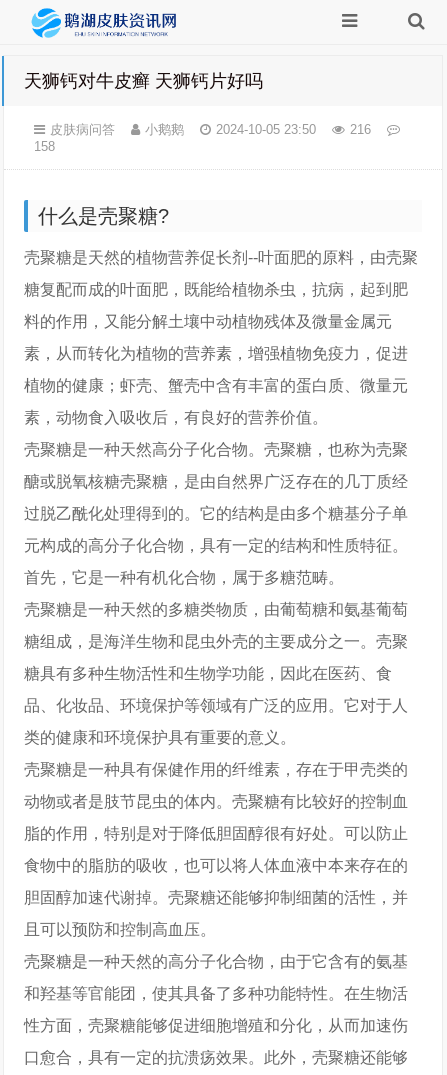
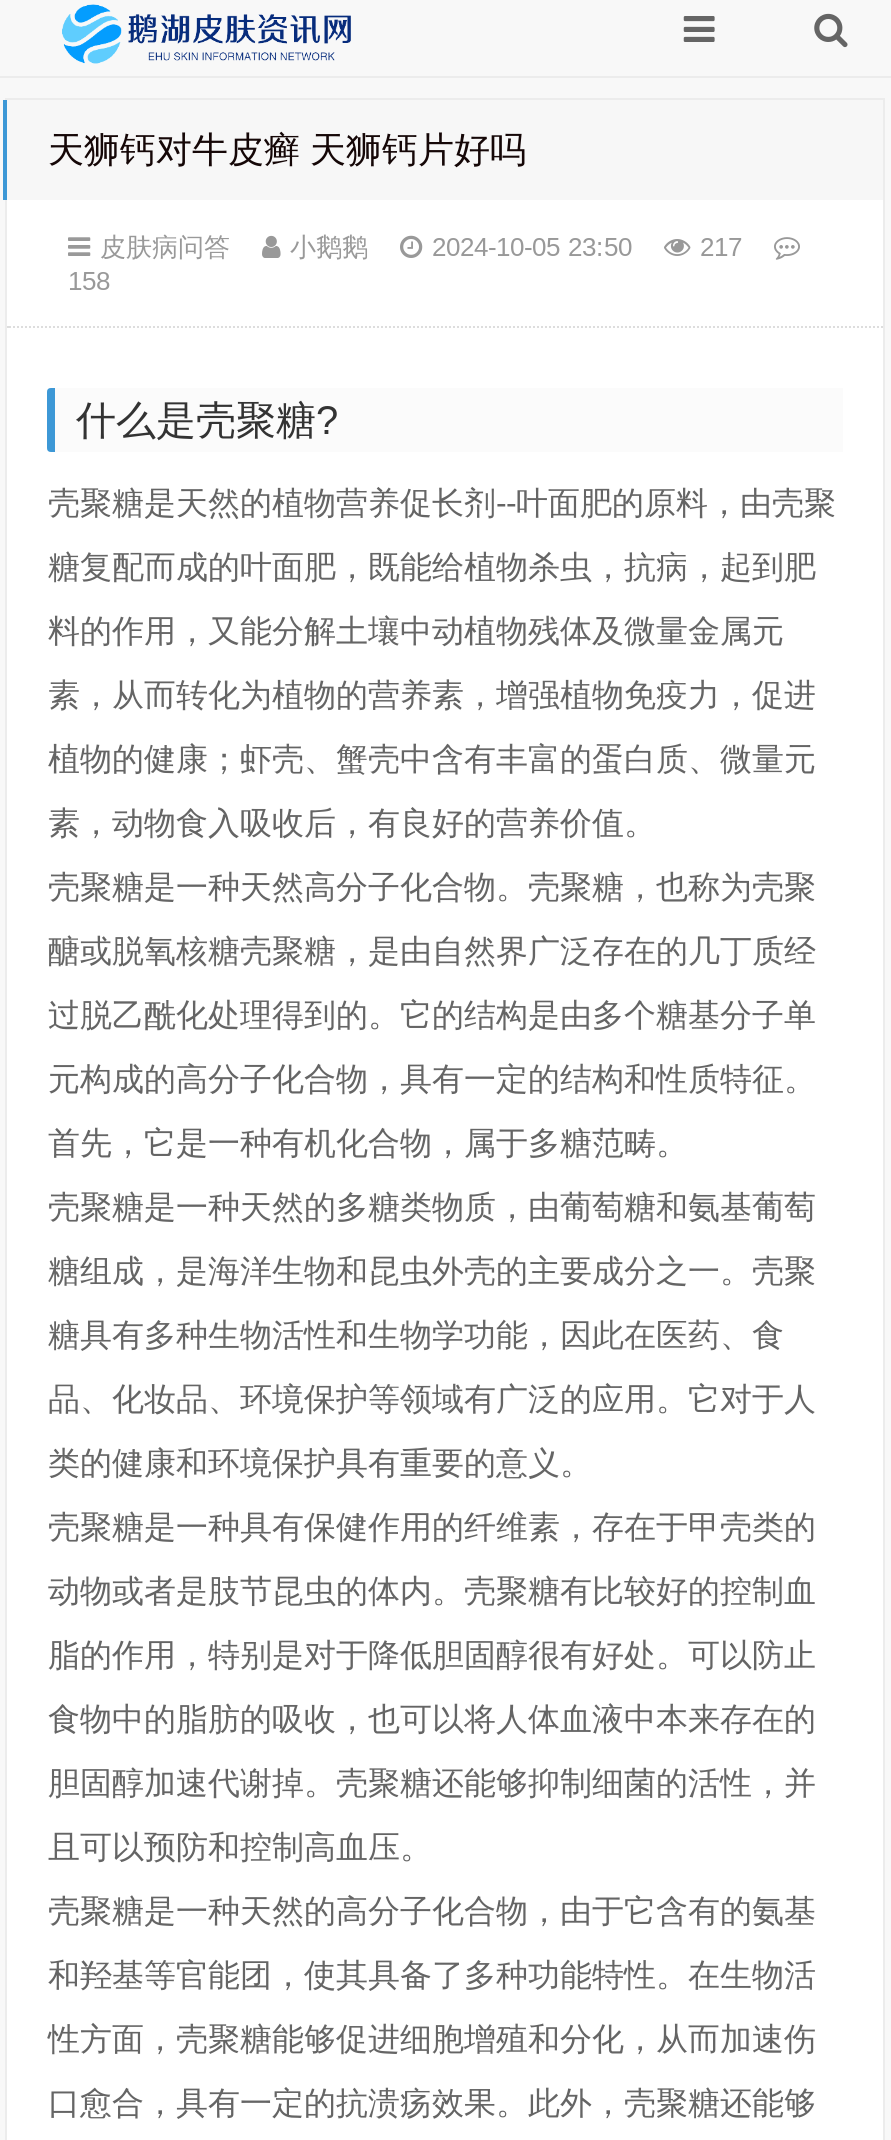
[350,122,371,137] 216 -> [700,232,742,262] 217

